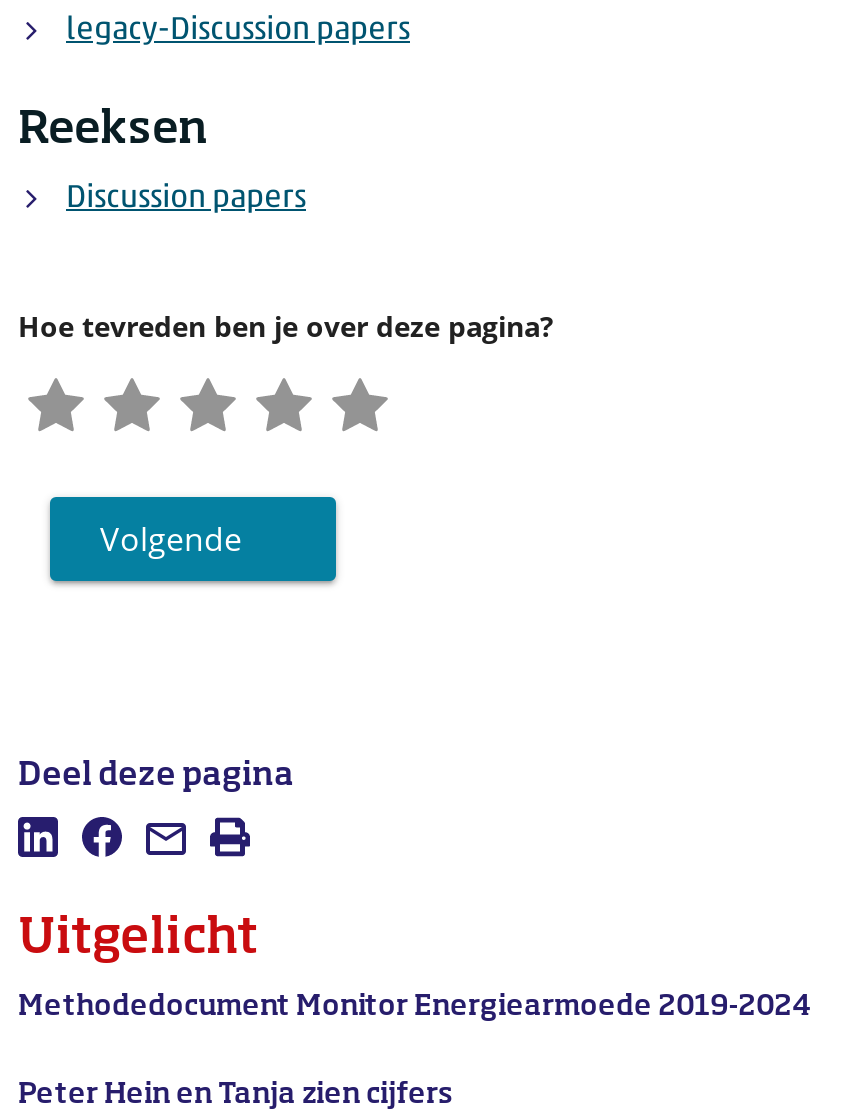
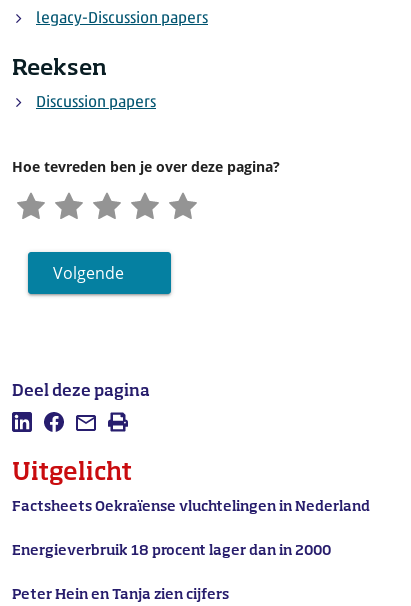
[18,992,812,1020] Methodedocument Monitor Energiearmoede 2019-2024 -> [12,499,370,557] Factsheets Oekraïense vluchtelingen in Nederland | Energieverbruik 18 procent lager dan in 2000

